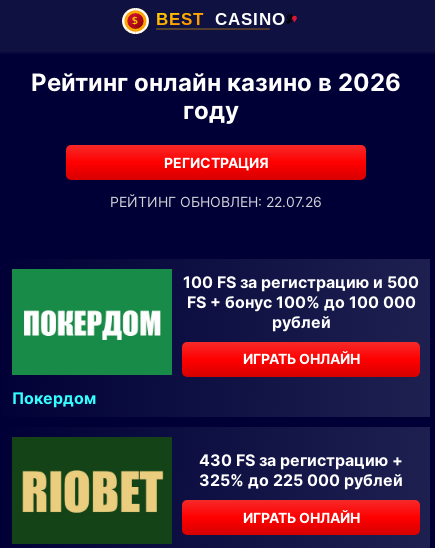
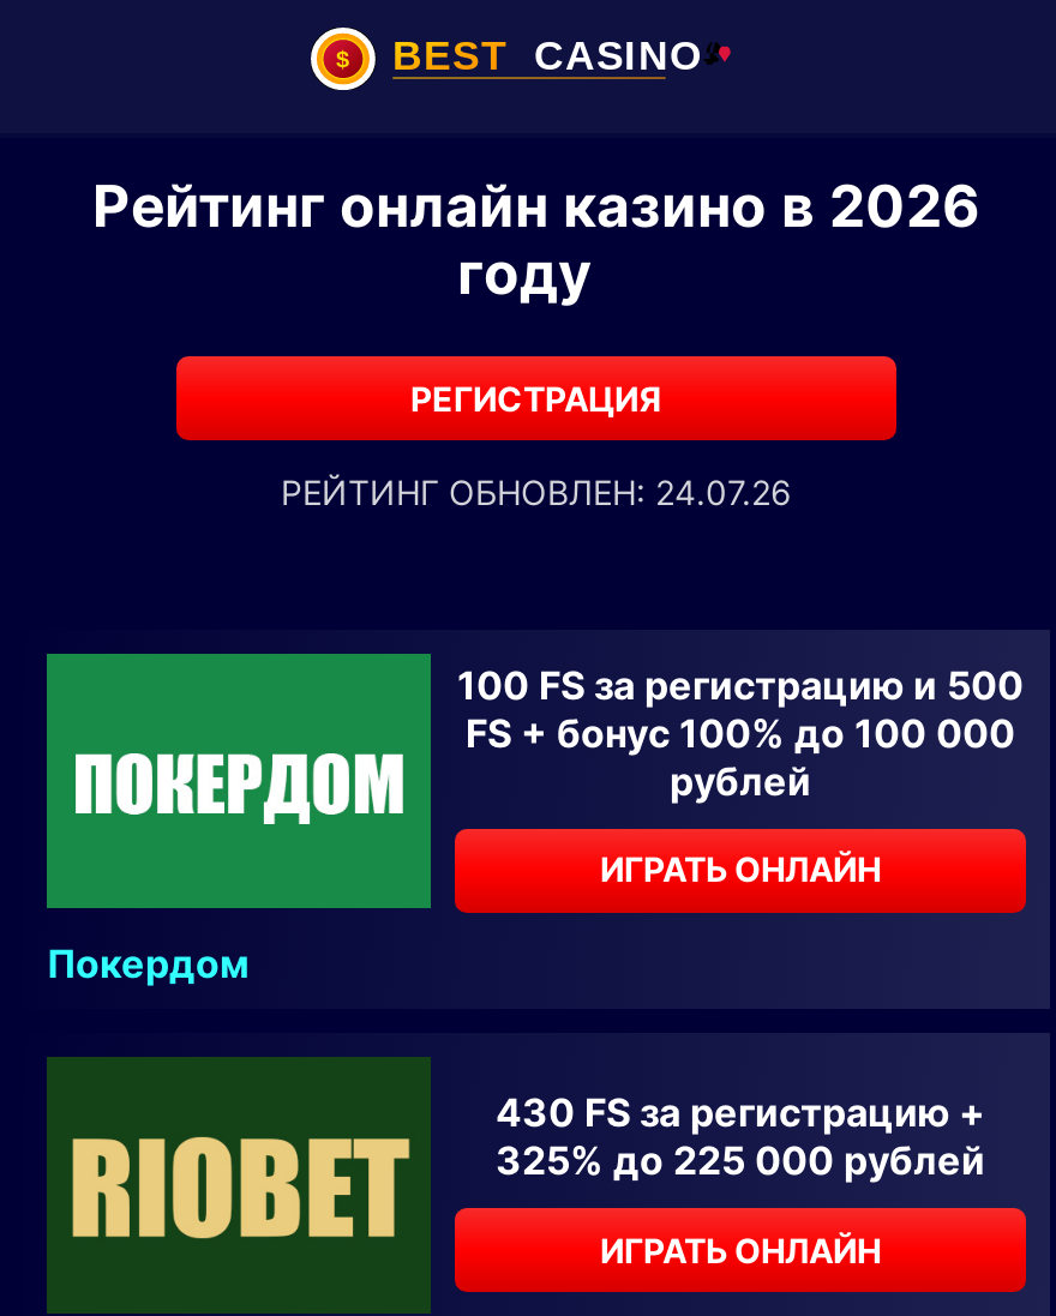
[110,193,322,210] РЕЙТИНГ ОБНОВЛЕН: 22.07.26 -> [281,471,792,512] РЕЙТИНГ ОБНОВЛЕН: 24.07.26

